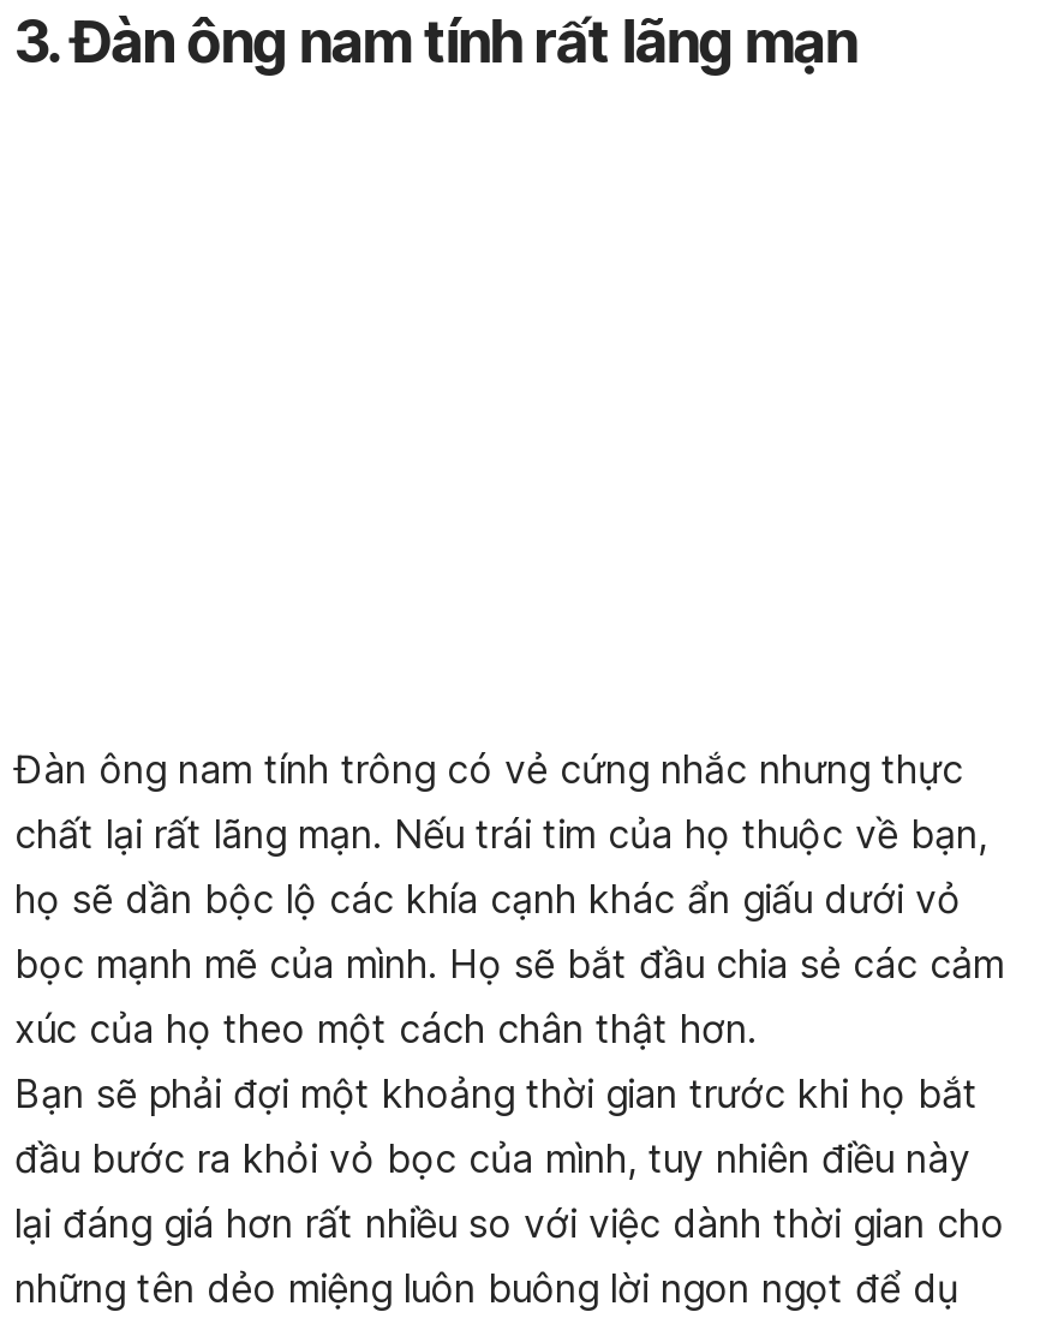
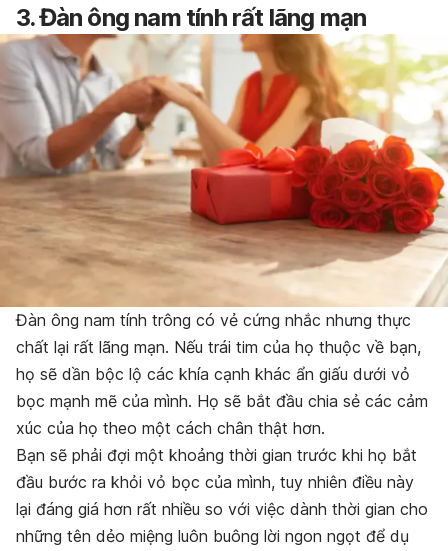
none -> [3,34,445,308] [image]

